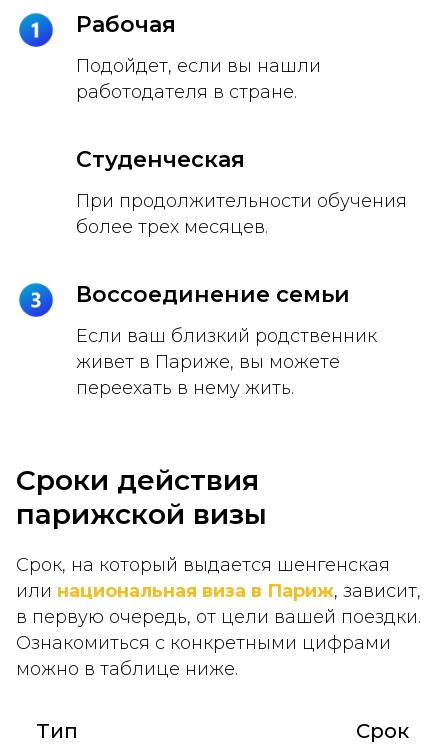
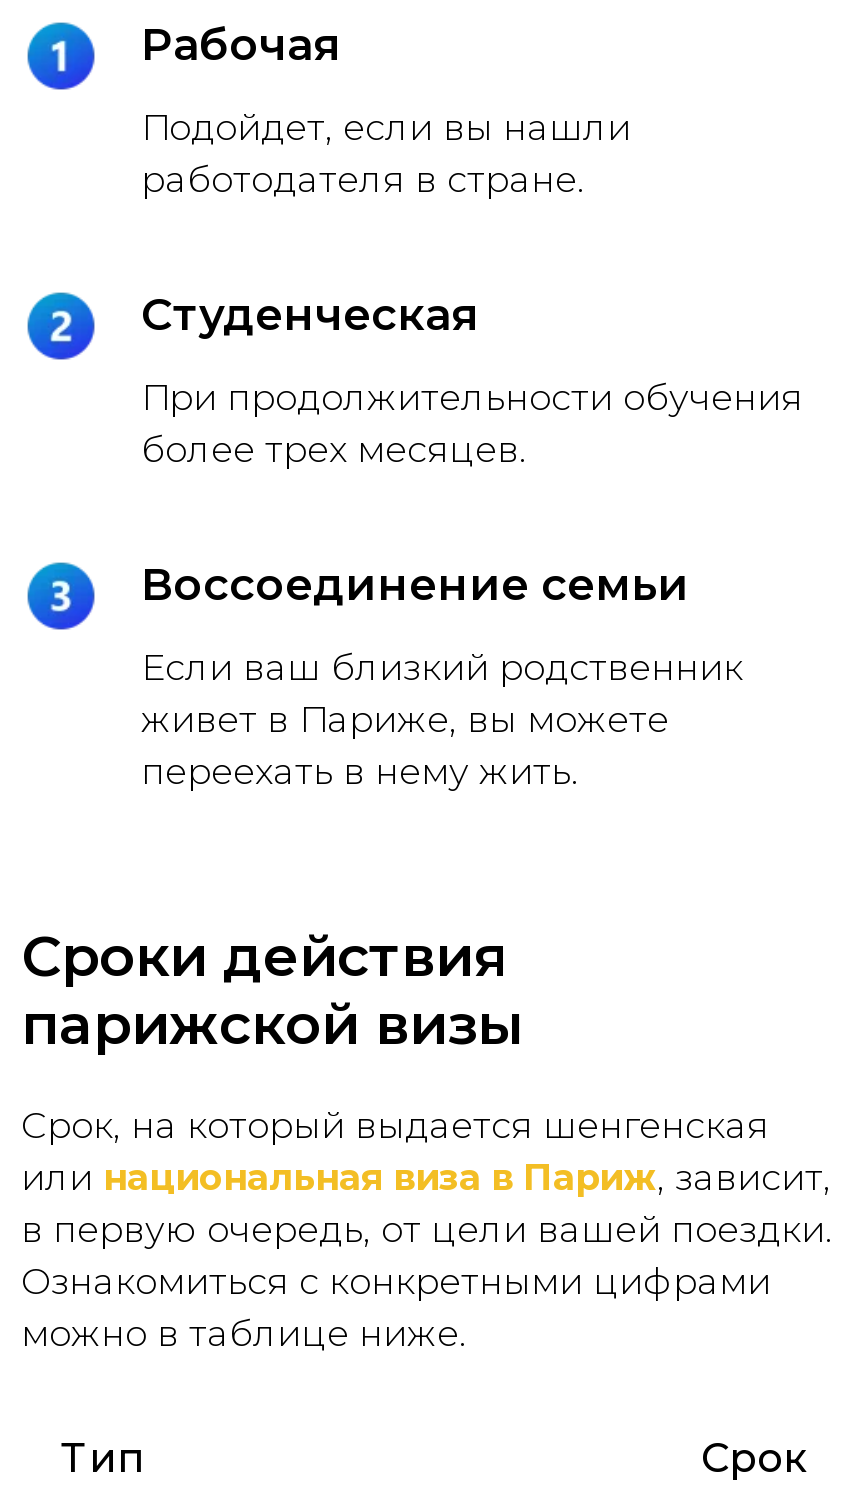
none -> [25,291,97,361] [image]

